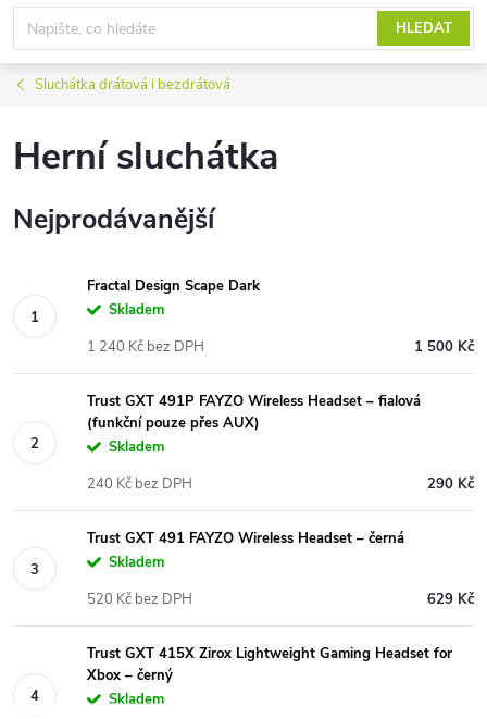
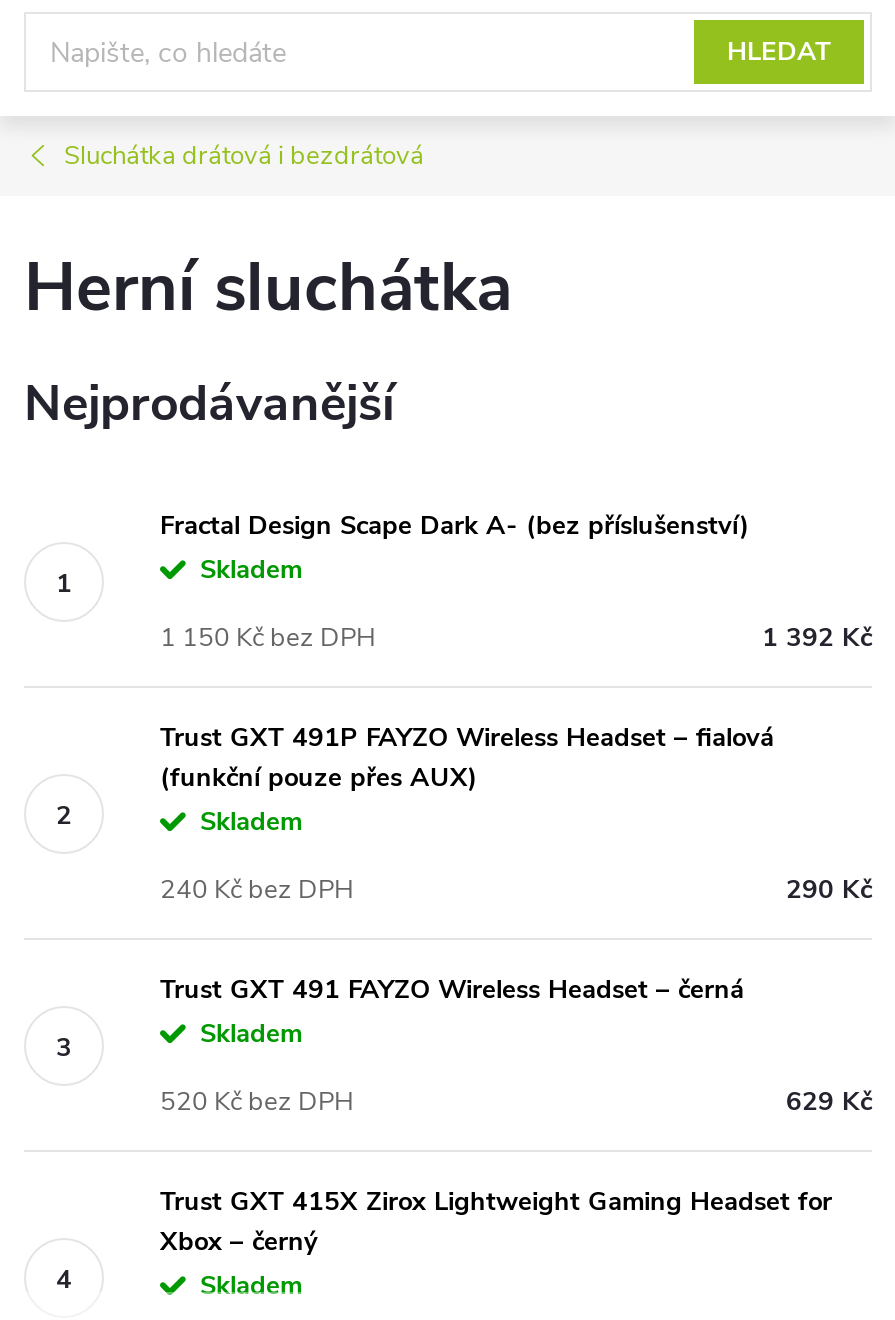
[87,276,260,296] Fractal Design Scape Dark -> [160,508,750,544] Fractal Design Scape Dark A- (bez příslušenství)
[87,337,204,357] 1 240 Kč bez DPH -> [160,620,376,656] 1 150 Kč bez DPH
[414,337,474,357] 1 500 Kč -> [762,620,872,656] 1 392 Kč

